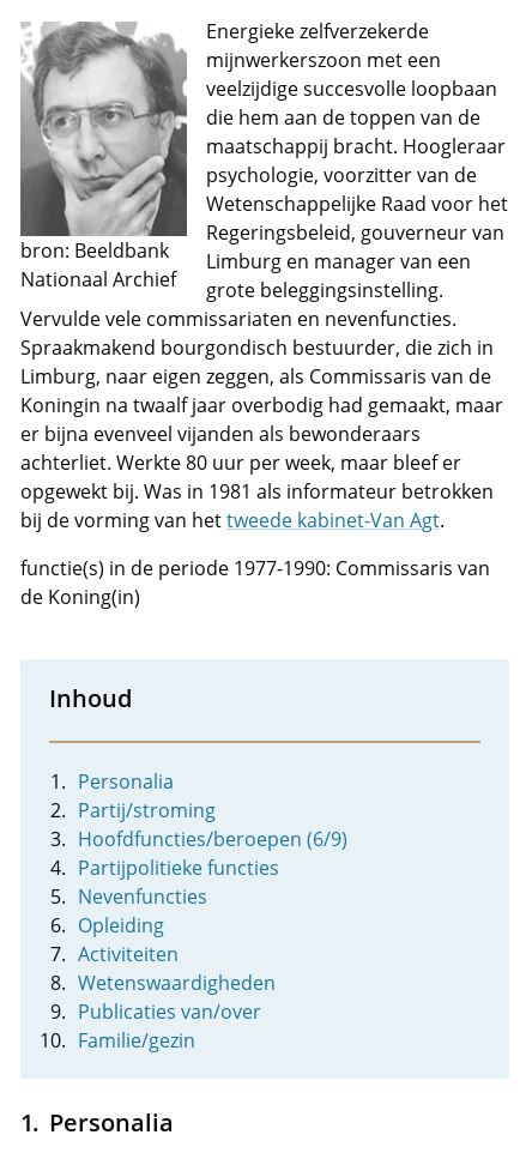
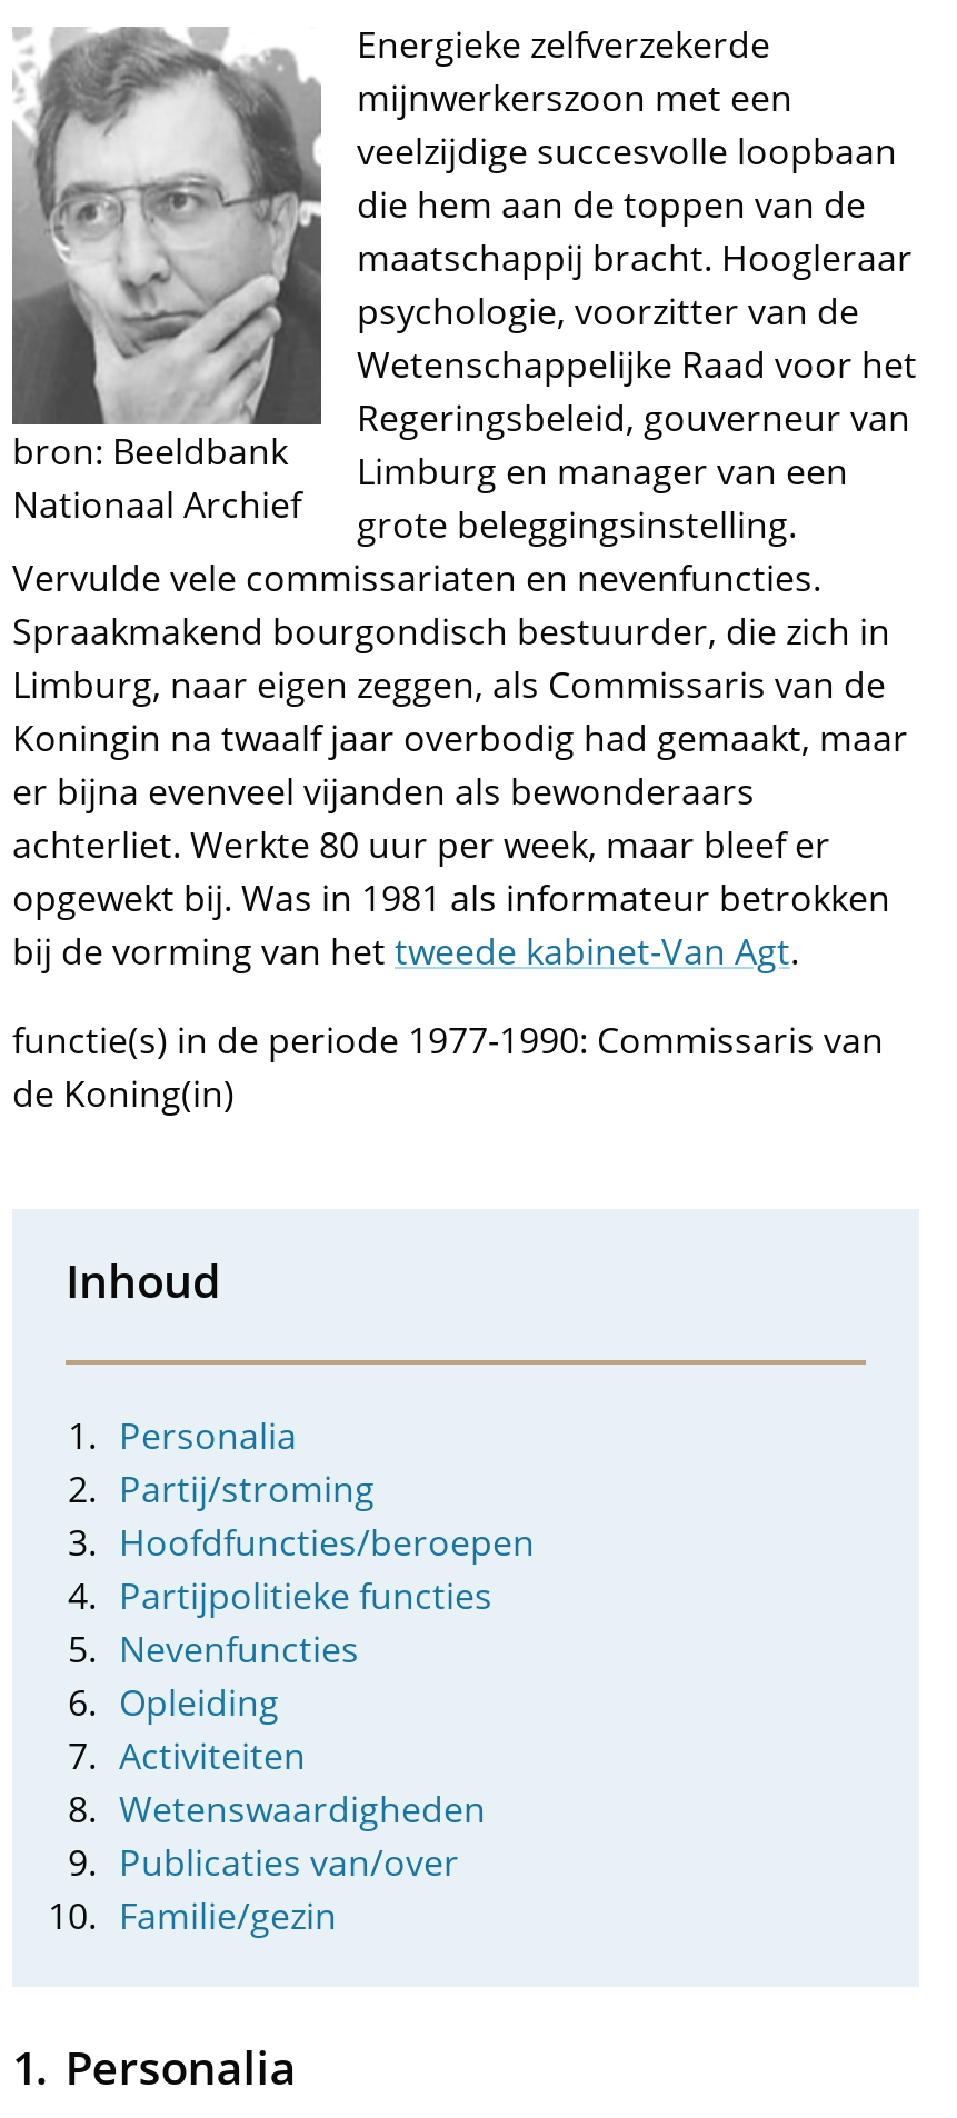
[78,826,347,852] Hoofdfuncties/beroepen (6/9) -> [119,1518,535,1567] Hoofdfuncties/beroepen

